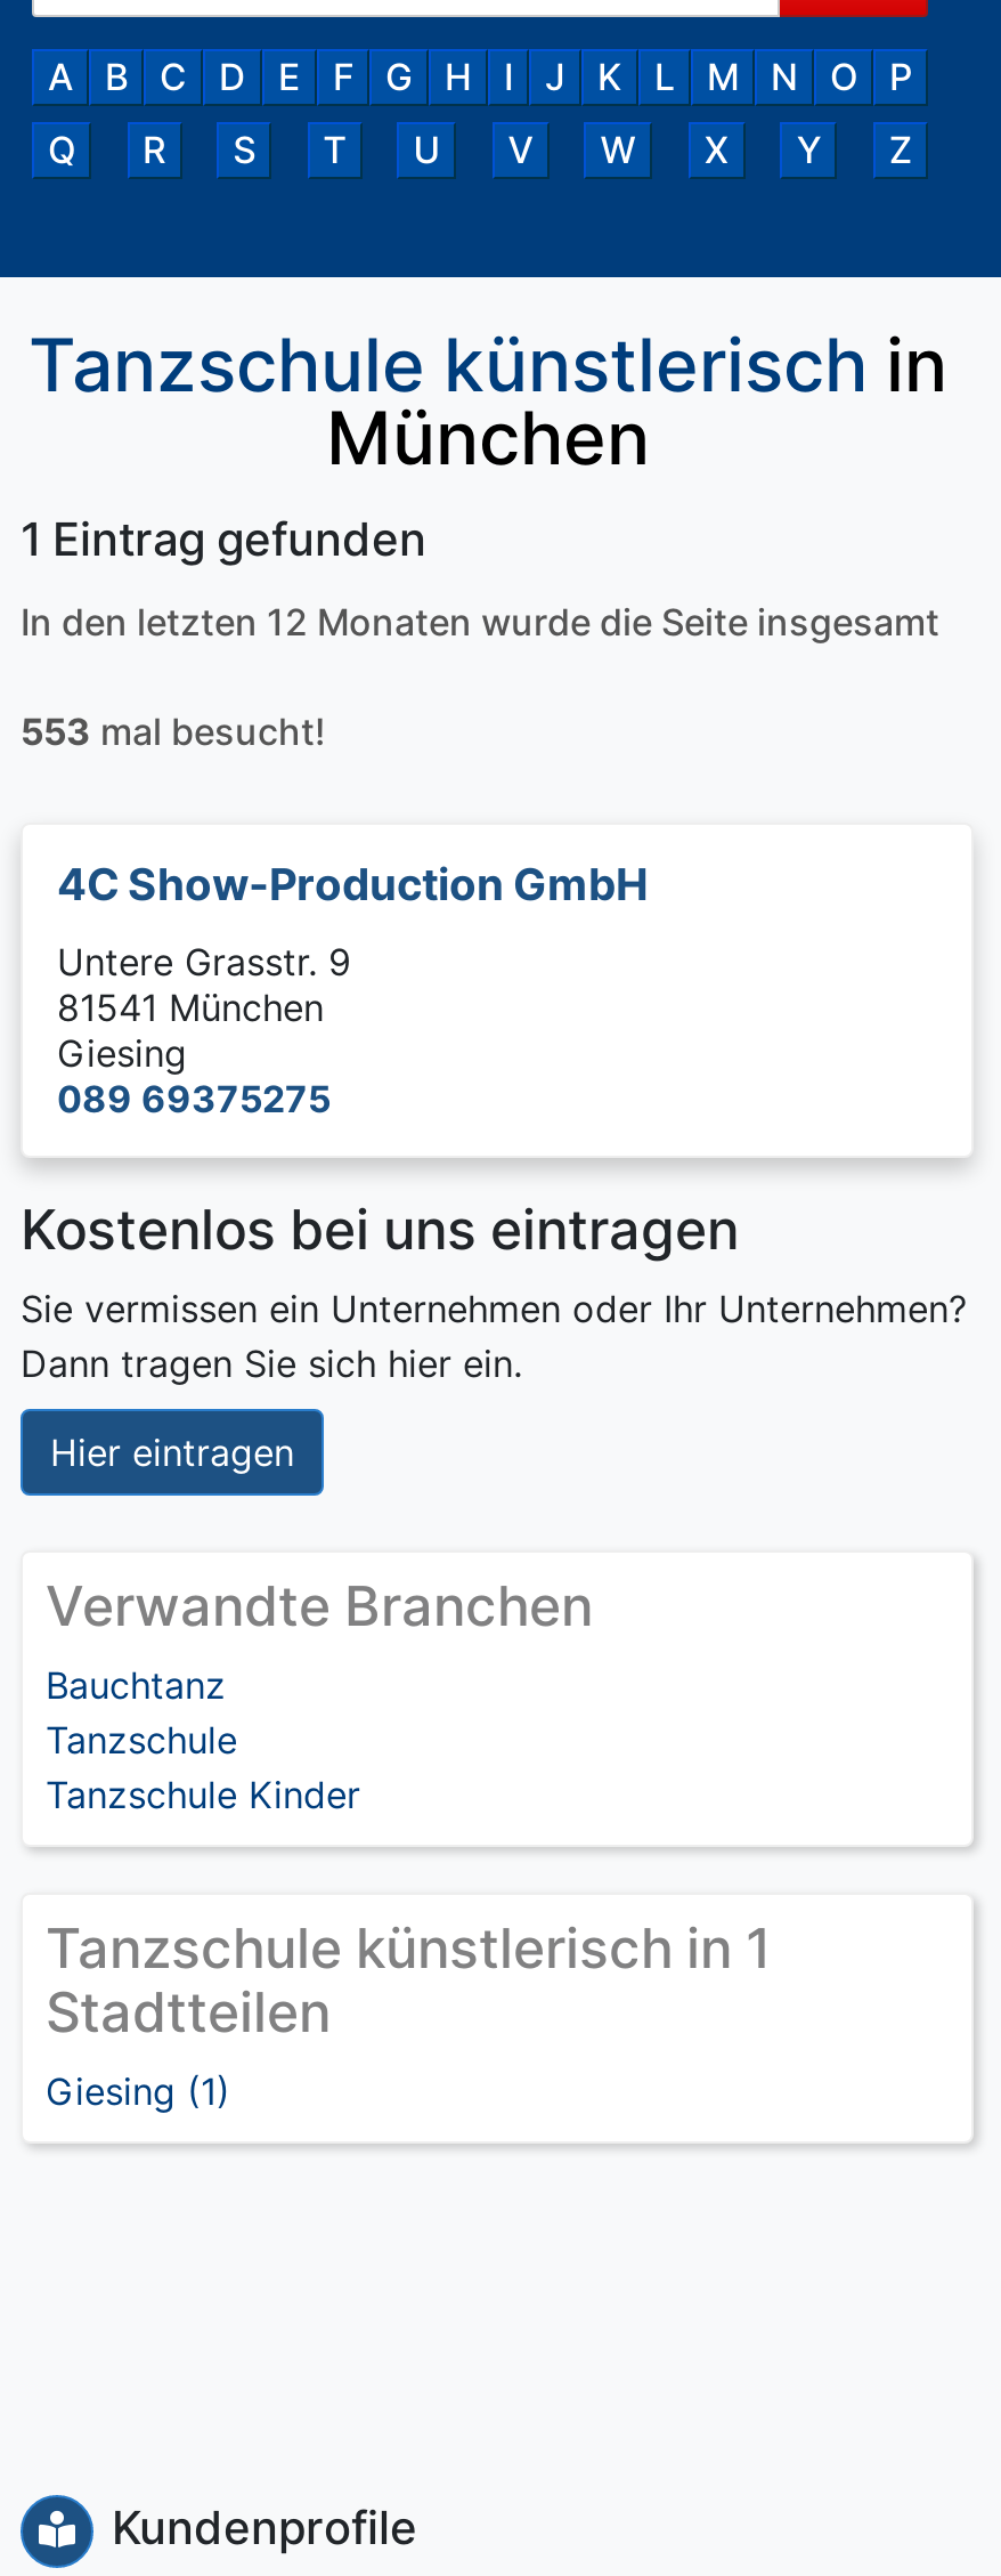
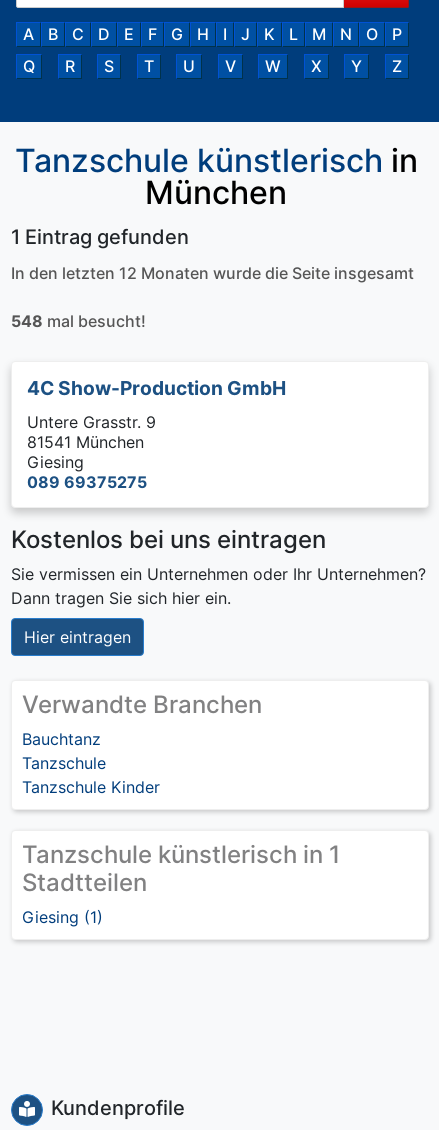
[21,708,326,754] 553 mal besucht! -> [11,311,146,331] 548 mal besucht!

